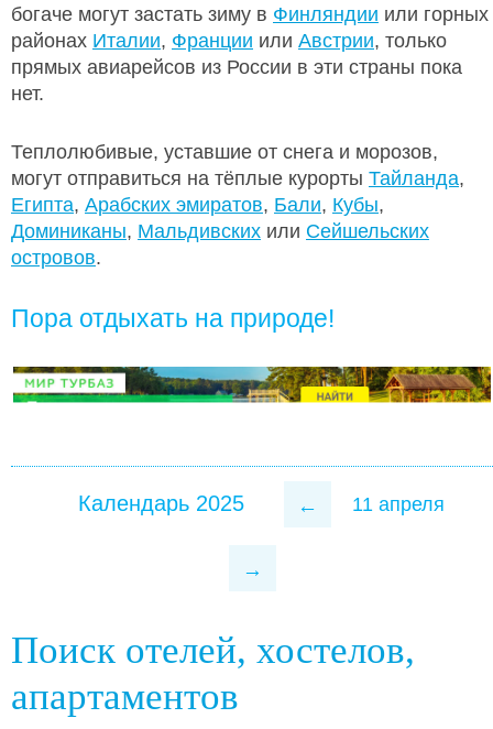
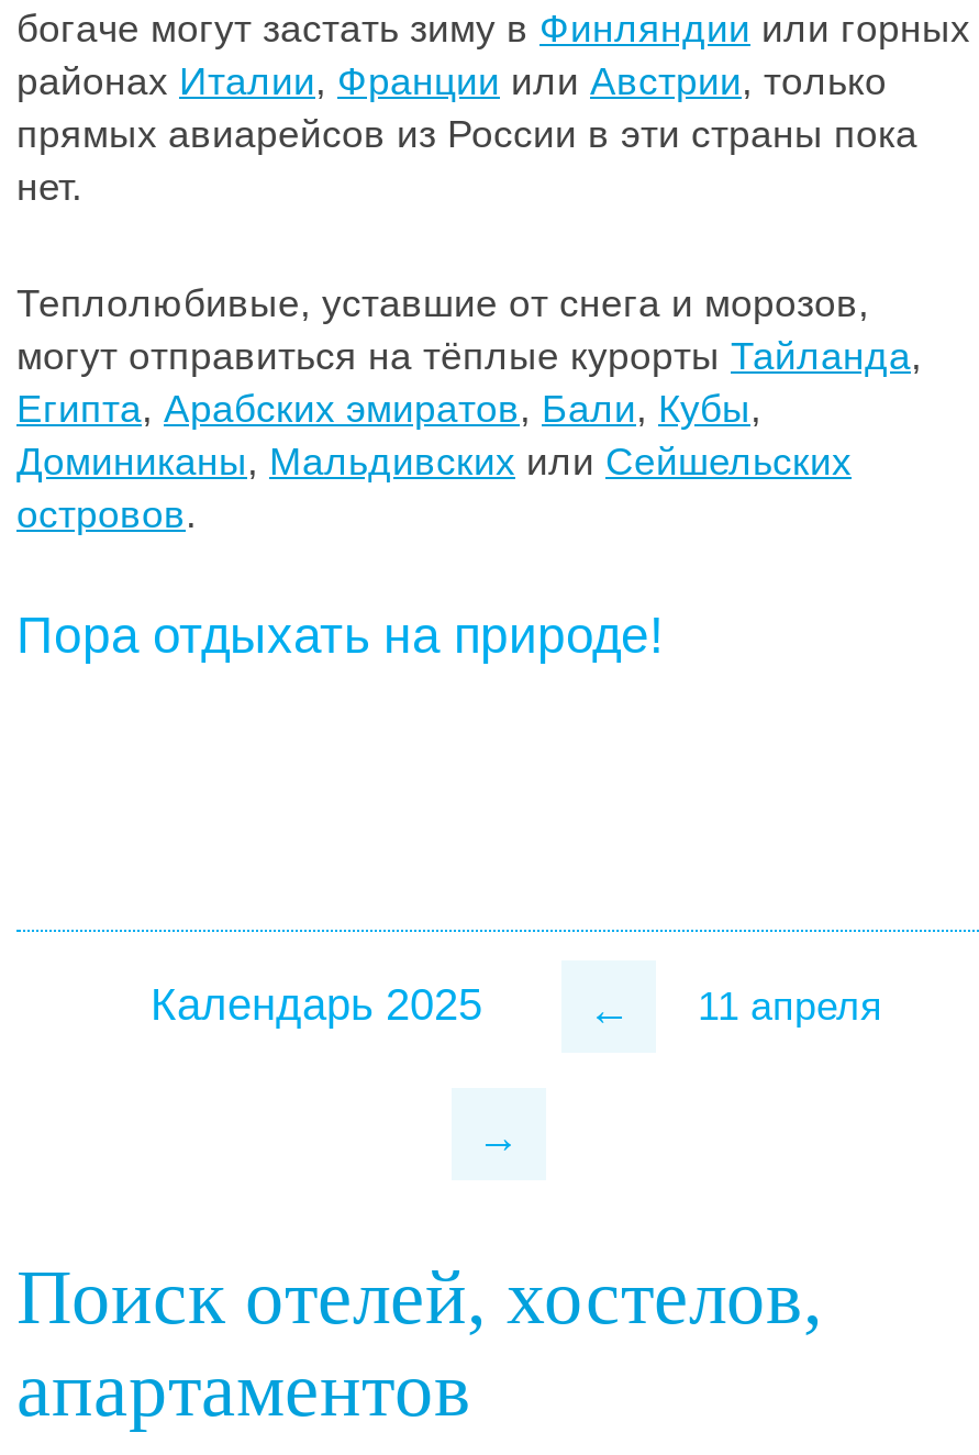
[12,366,490,404] [image] -> none

